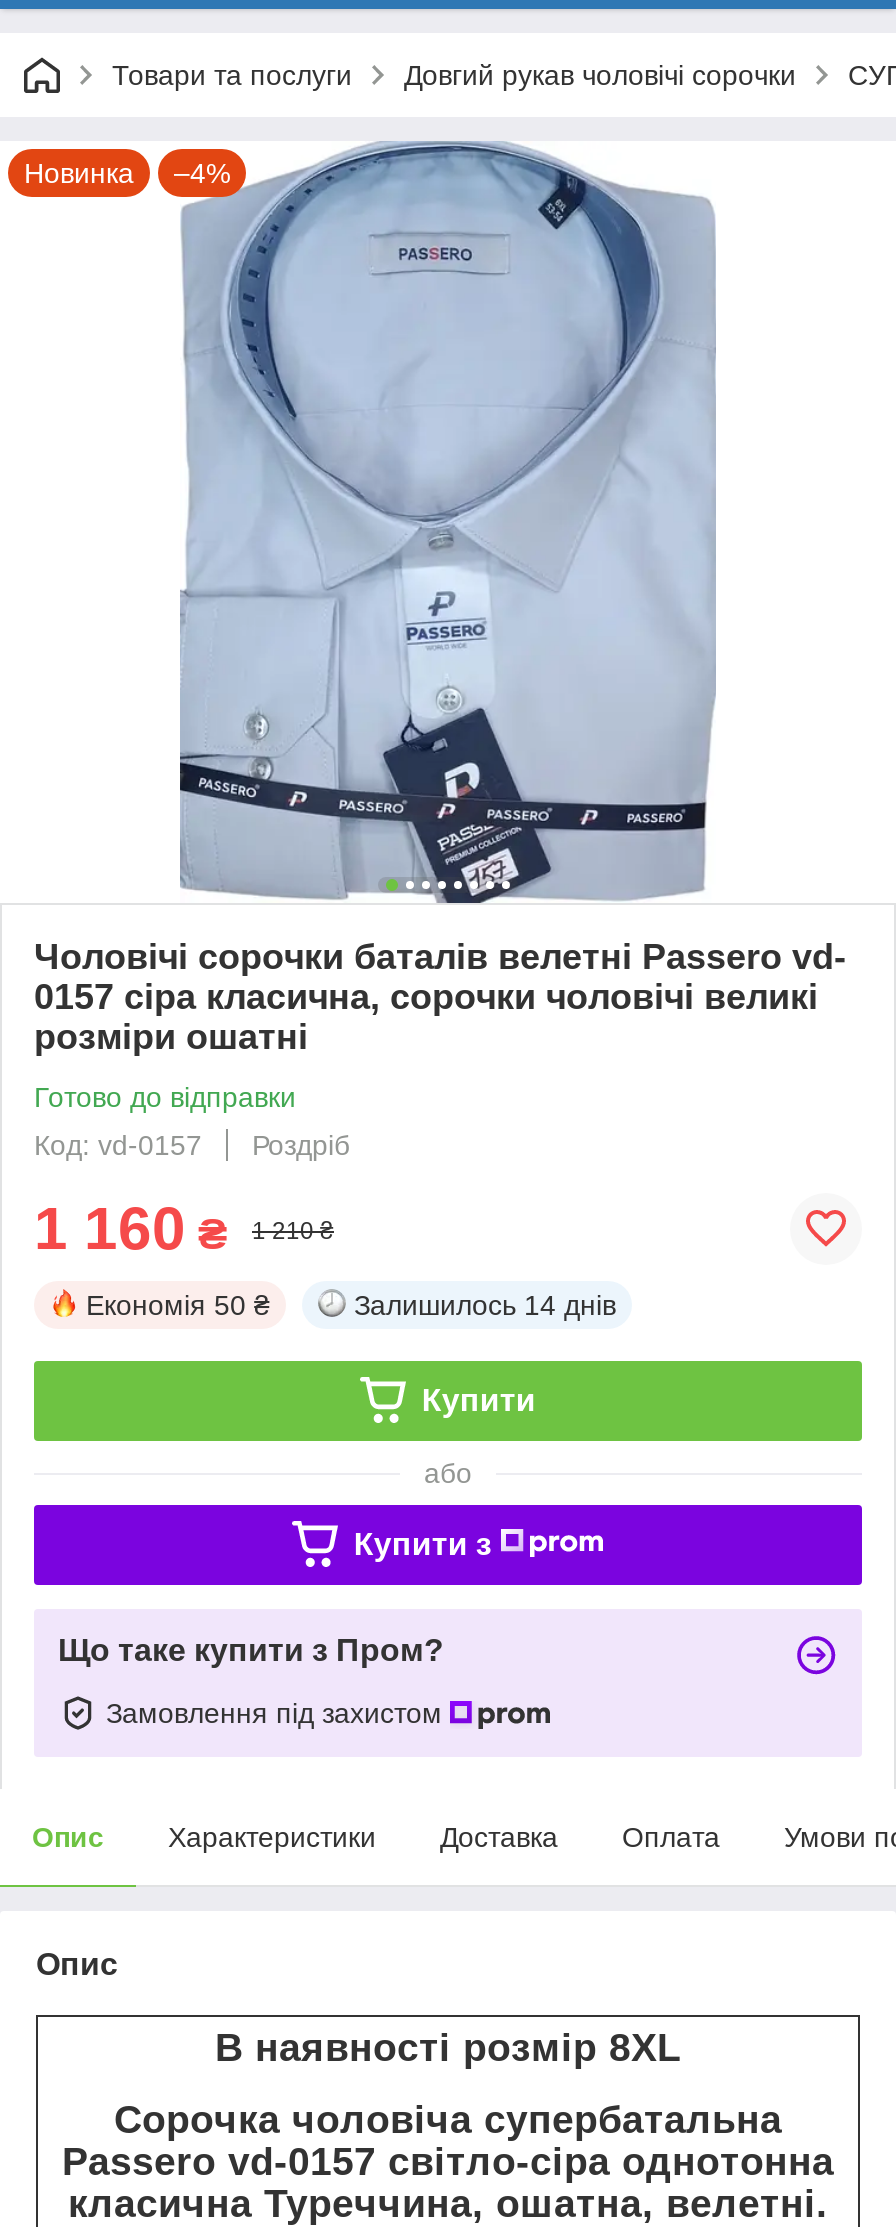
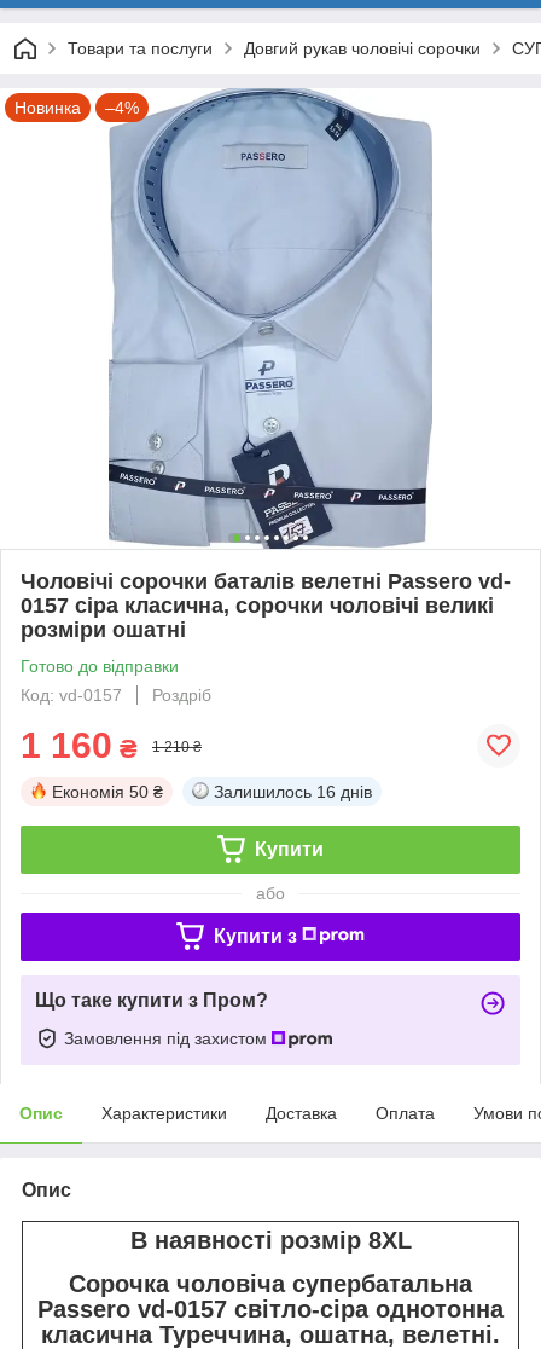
[354,1289,616,1321] Залишилось 14 днів -> [214,782,372,801] Залишилось 16 днів

